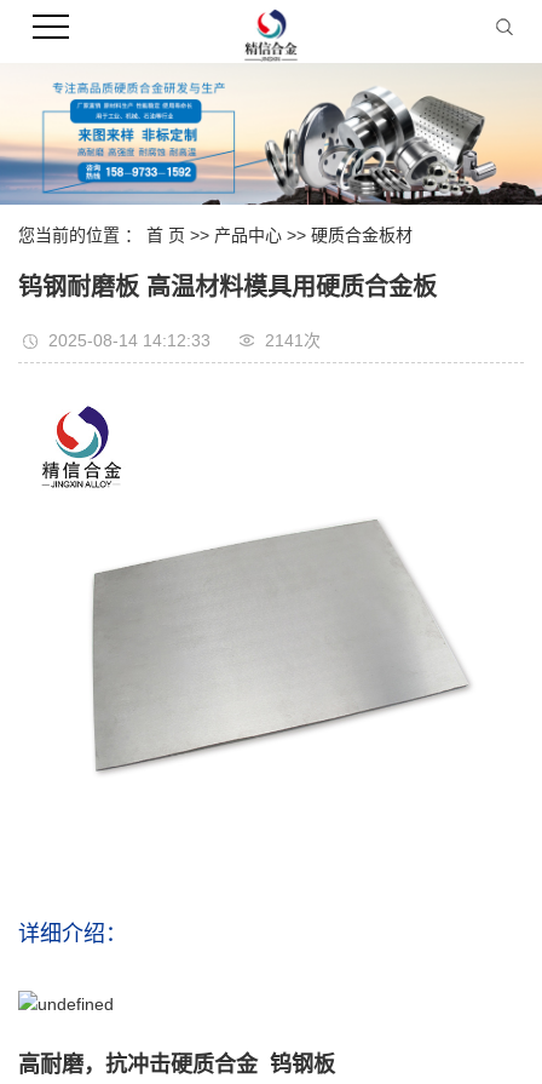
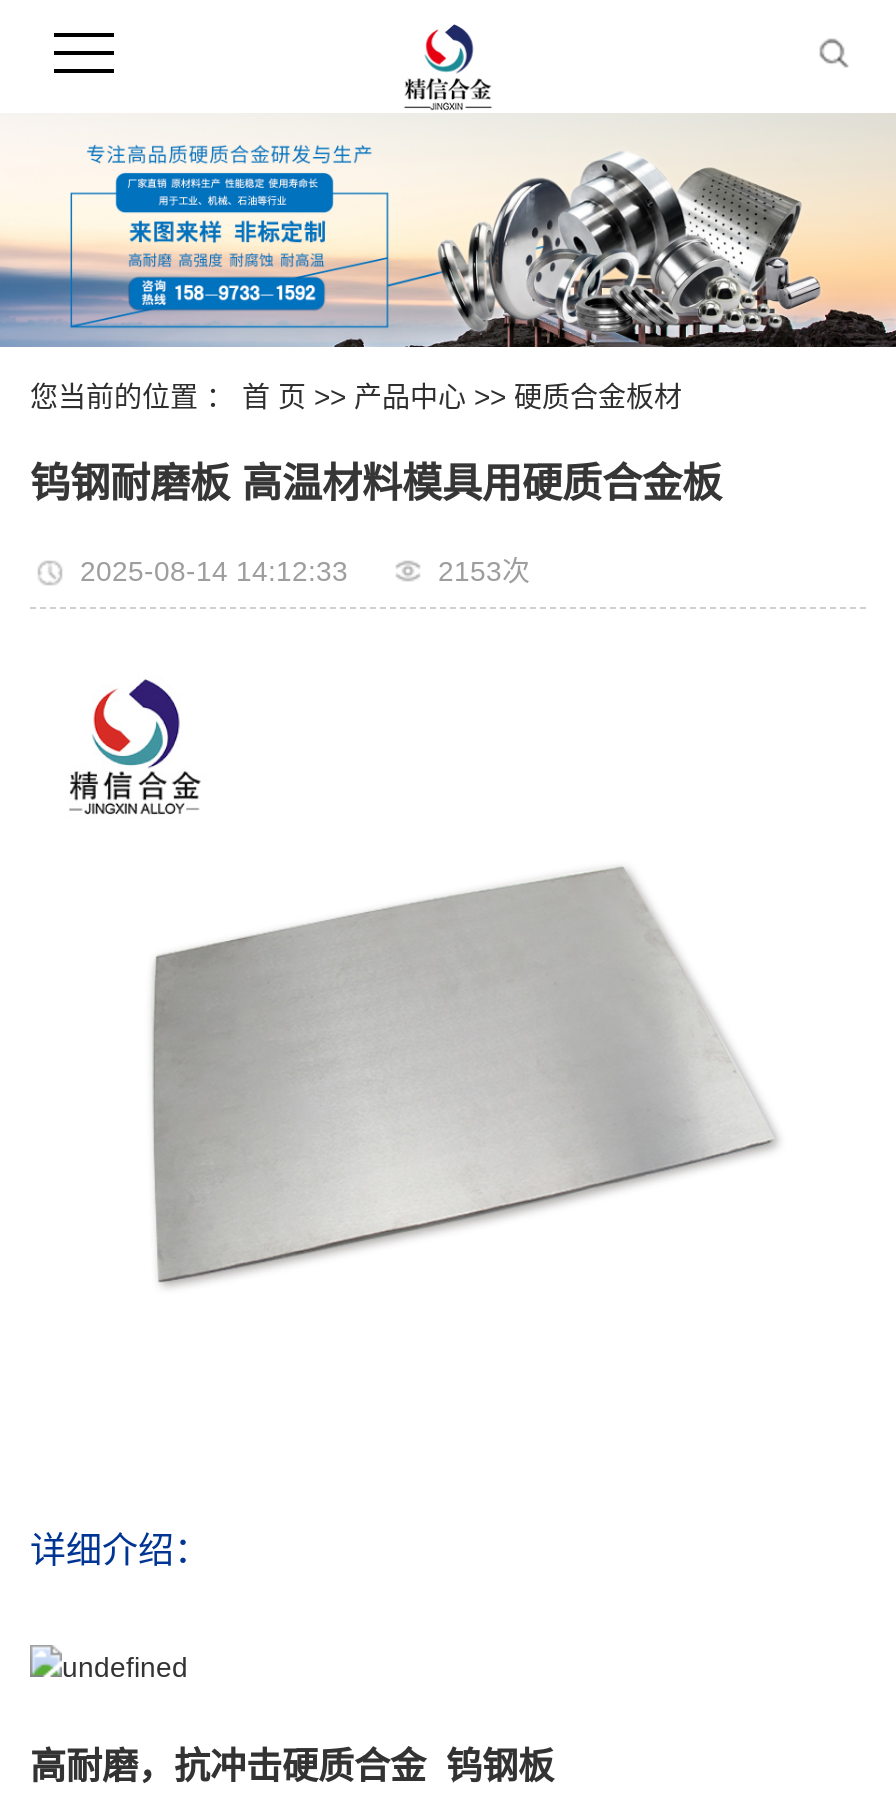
[265,330,321,350] 2141次 -> [438,554,530,586] 2153次

